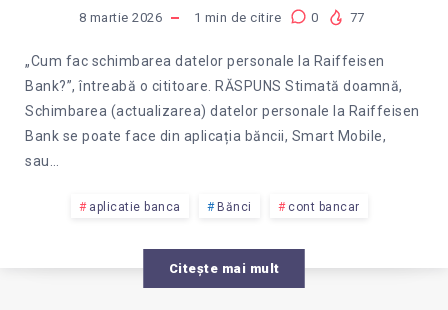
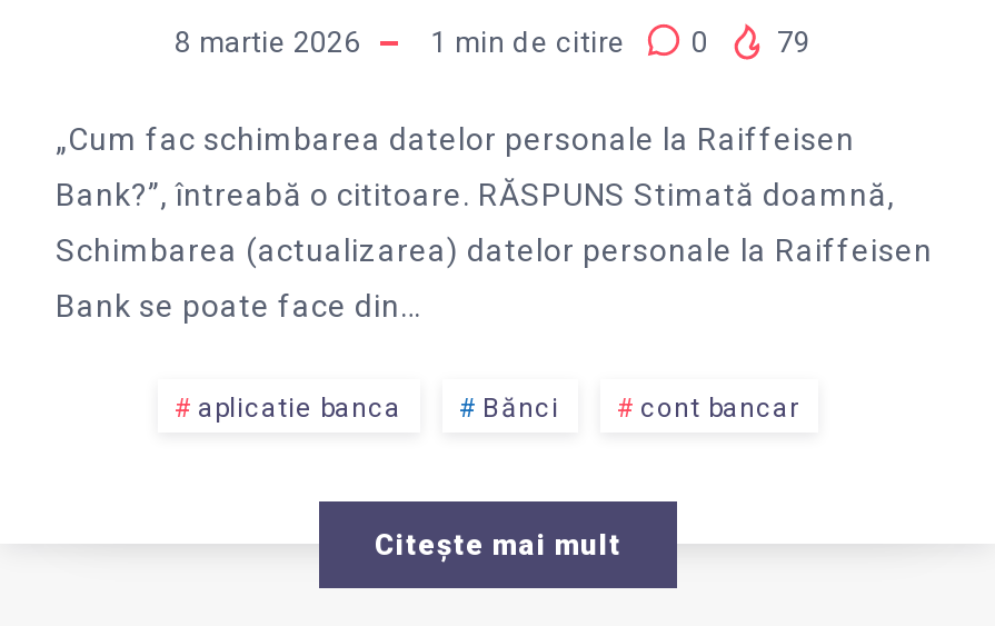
[193,10,364,25] 1 min de citire 0 77 -> [430,25,810,58] 1 min de citire 0 79
[25,128,386,169] Bank se poate face din aplicația băncii, Smart Mobile, | sau… -> [56,287,421,323] Bank se poate face din…

